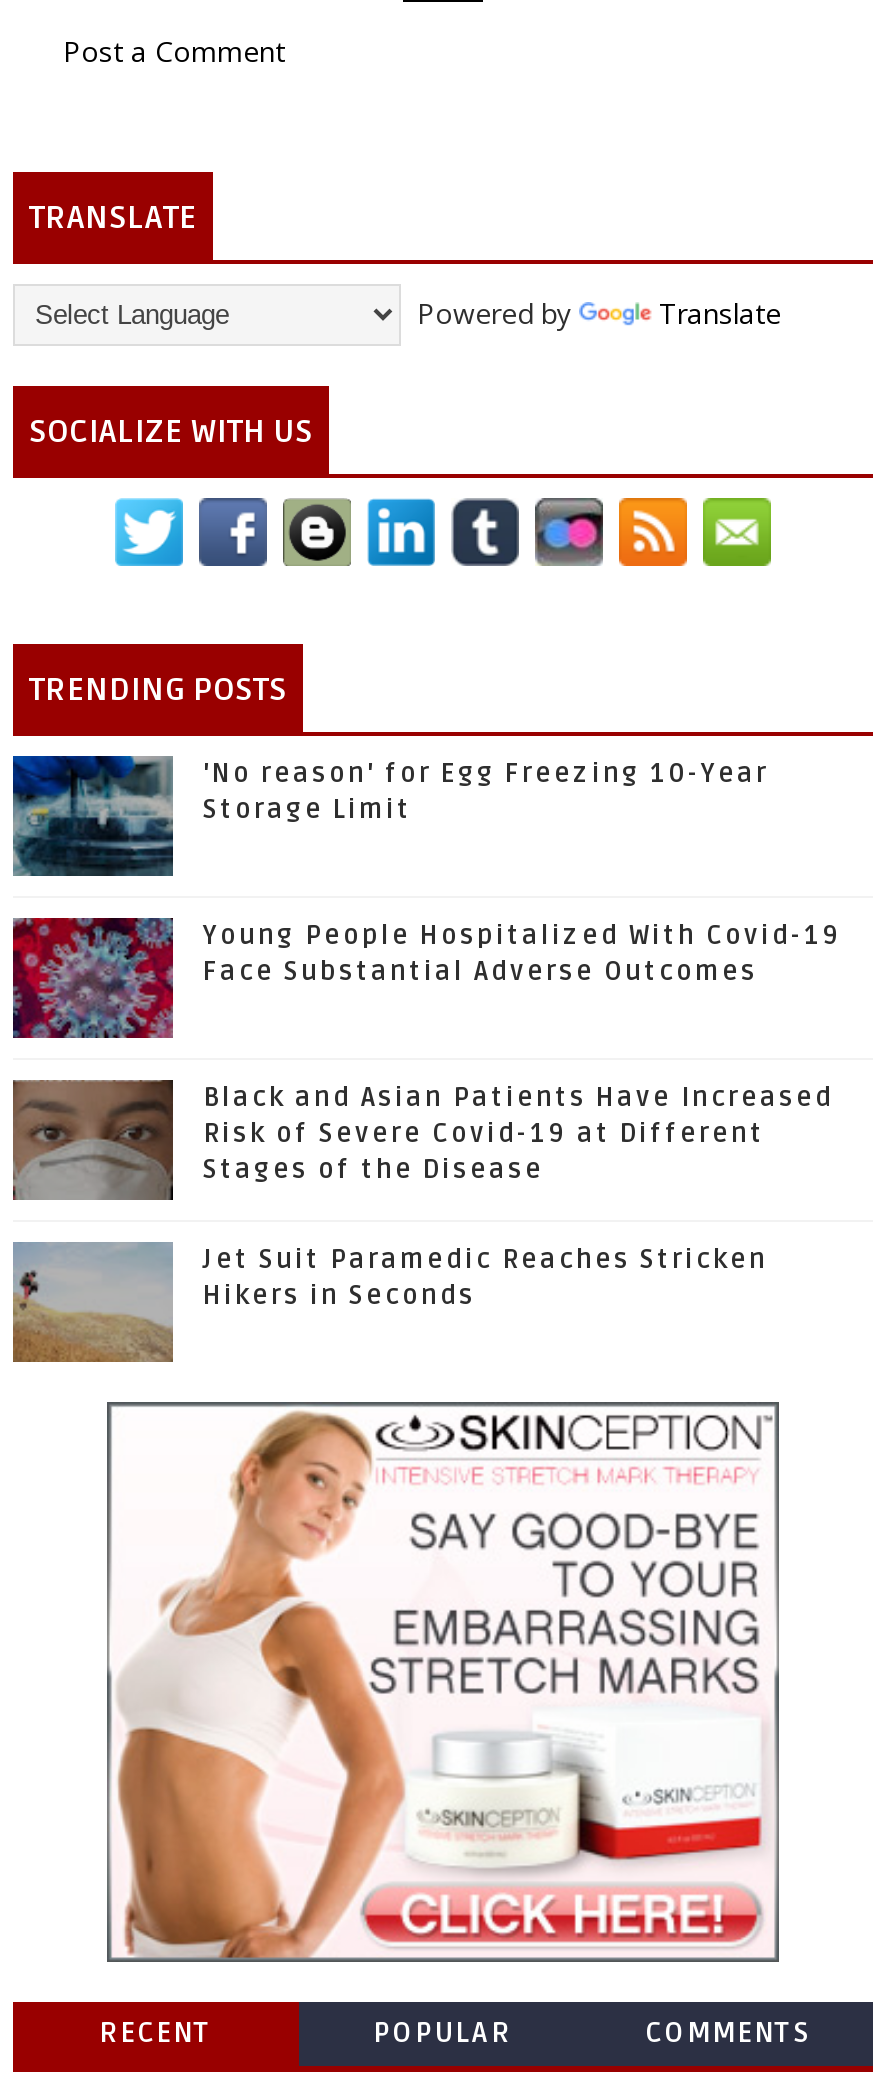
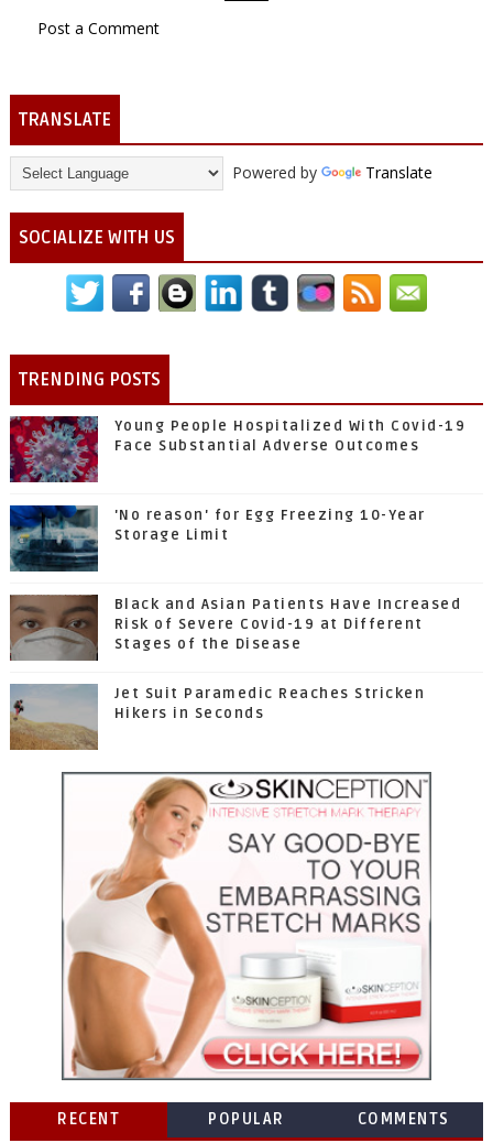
moved [11,754,769,878] -> [9,504,426,571]: [image] | 'No reason' for Egg Freezing 10-Year | Storage Limit
moved [9,914,842,1042] -> [8,414,466,485]: [image] | Young People Hospitalized With Covid-19 | Face Substantial Adverse Outcomes

